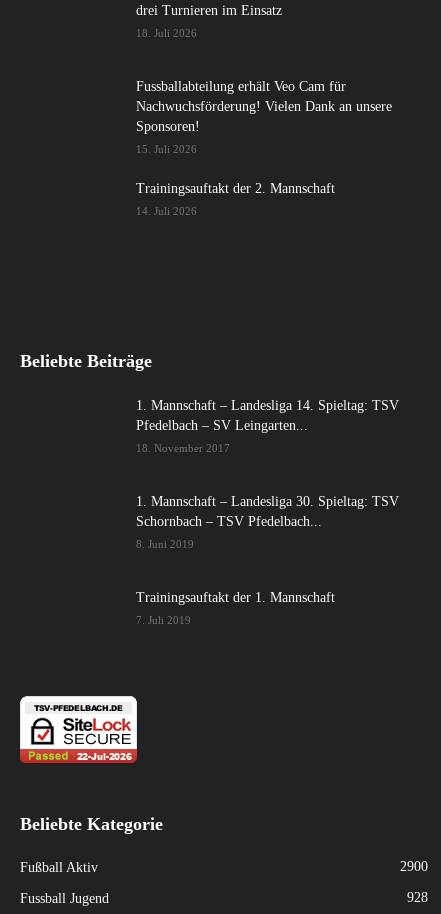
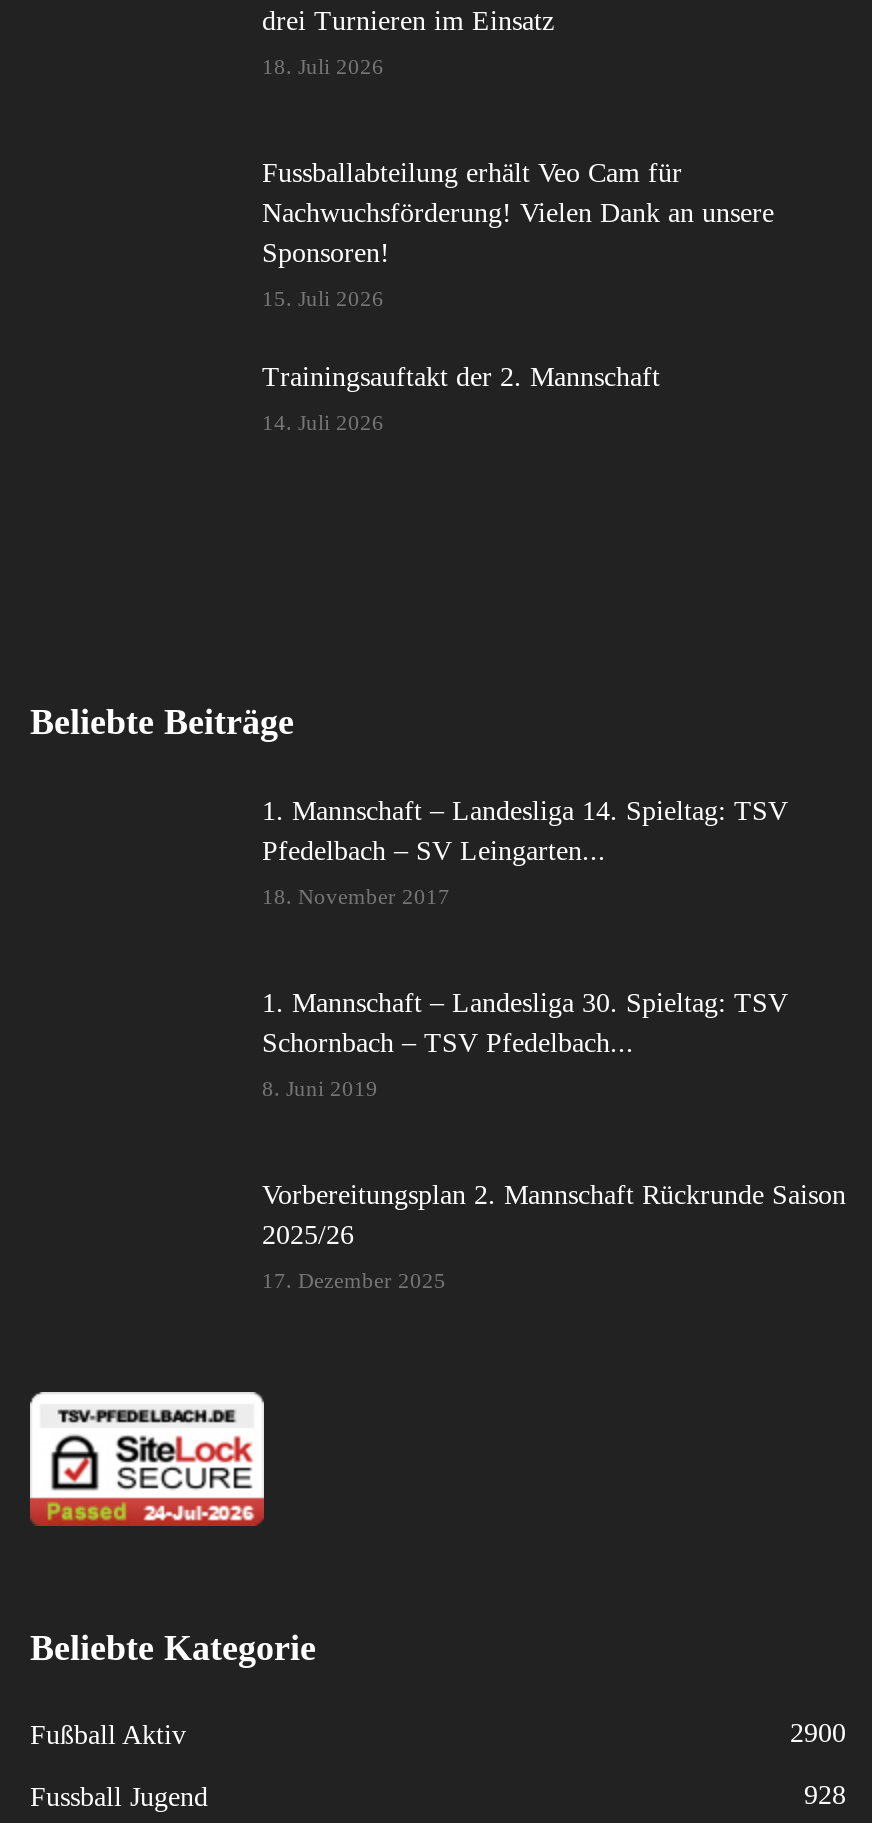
[136,590,335,605] Trainingsauftakt der 1. Mannschaft -> [262,1180,846,1250] Vorbereitungsplan 2. Mannschaft Rückrunde Saison | 2025/26
[136,614,191,626] 7. Juli 2019 -> [262,1268,446,1292] 17. Dezember 2025

